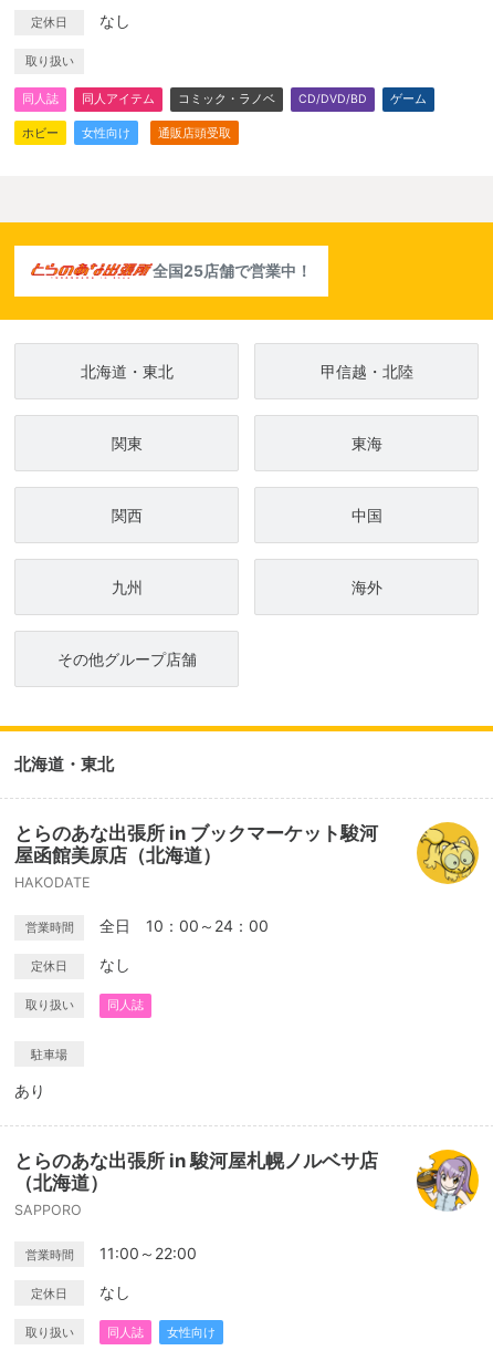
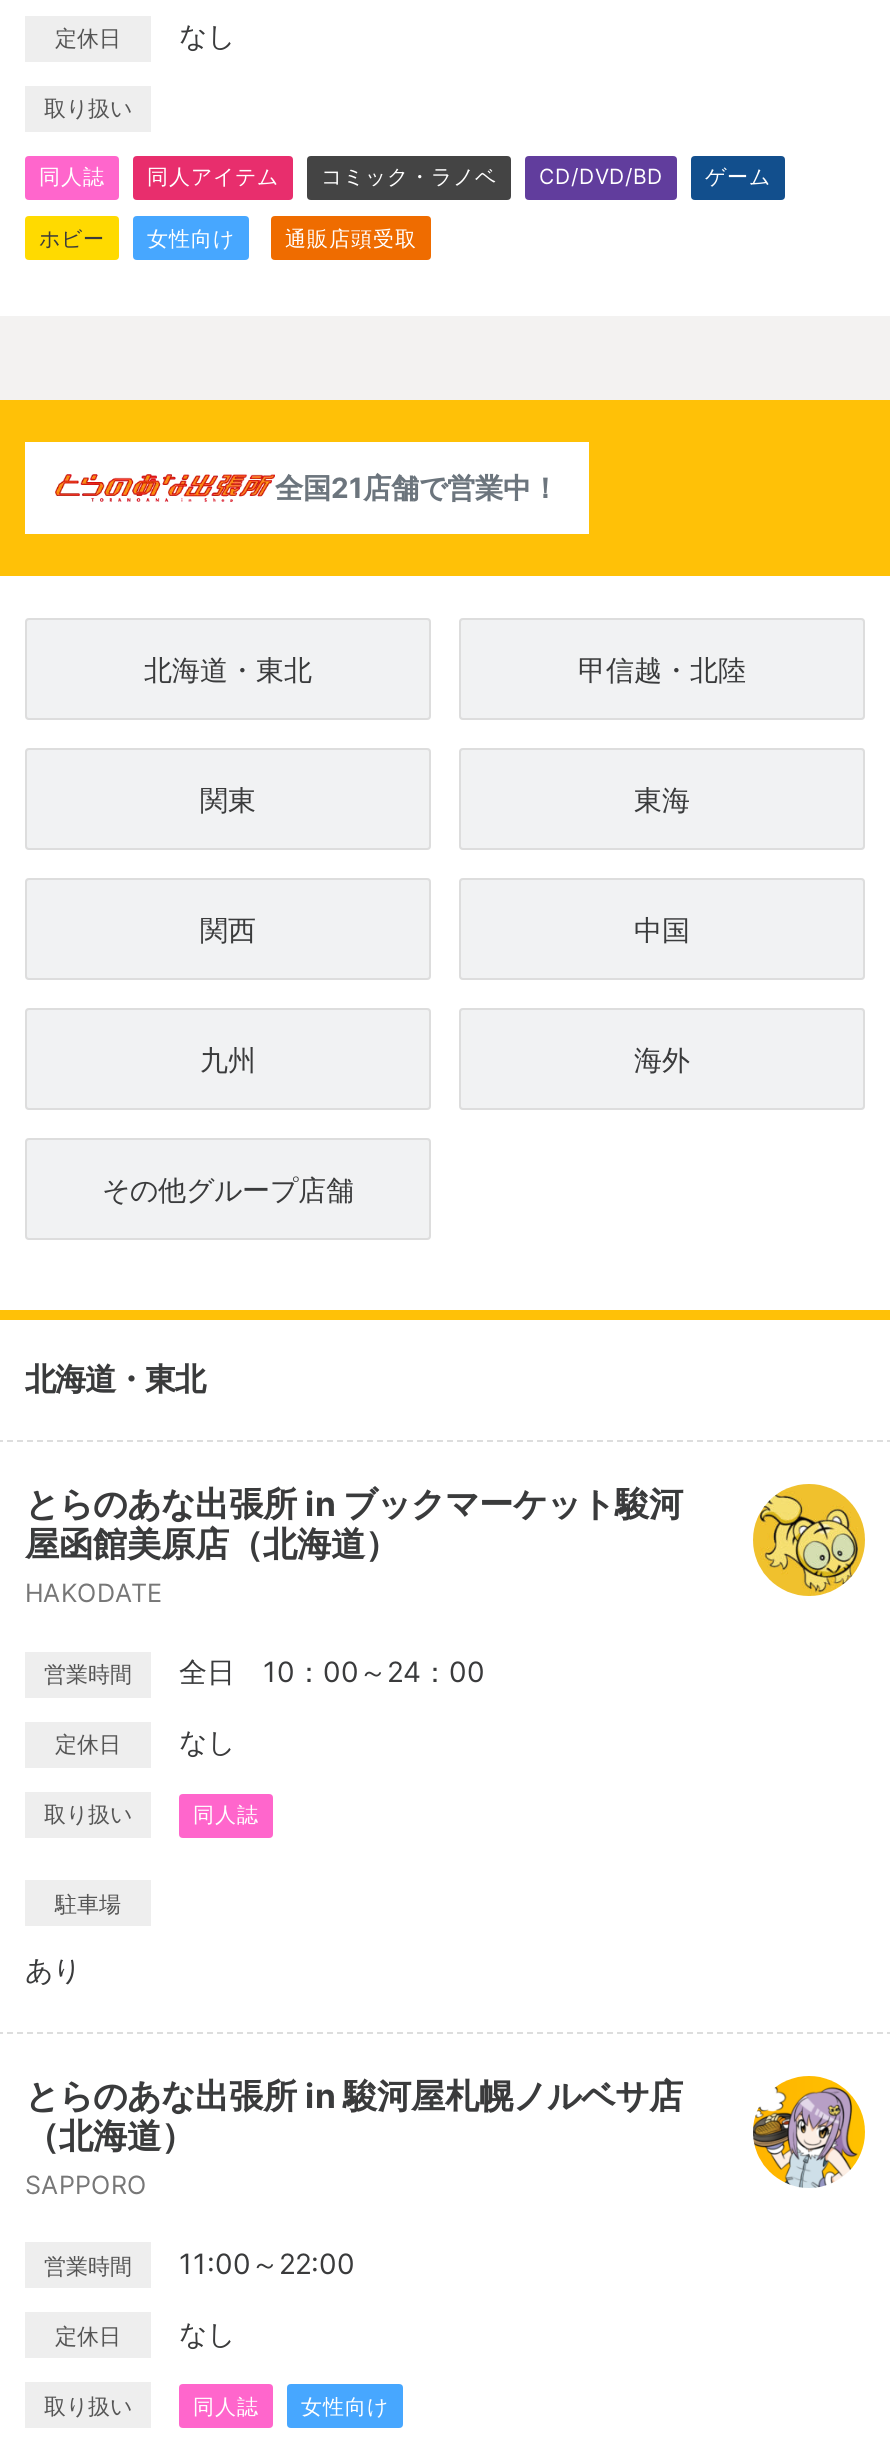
[153,261,312,280] 全国25店舗で営業中！ -> [275,470,559,504] 全国21店舗で営業中！

